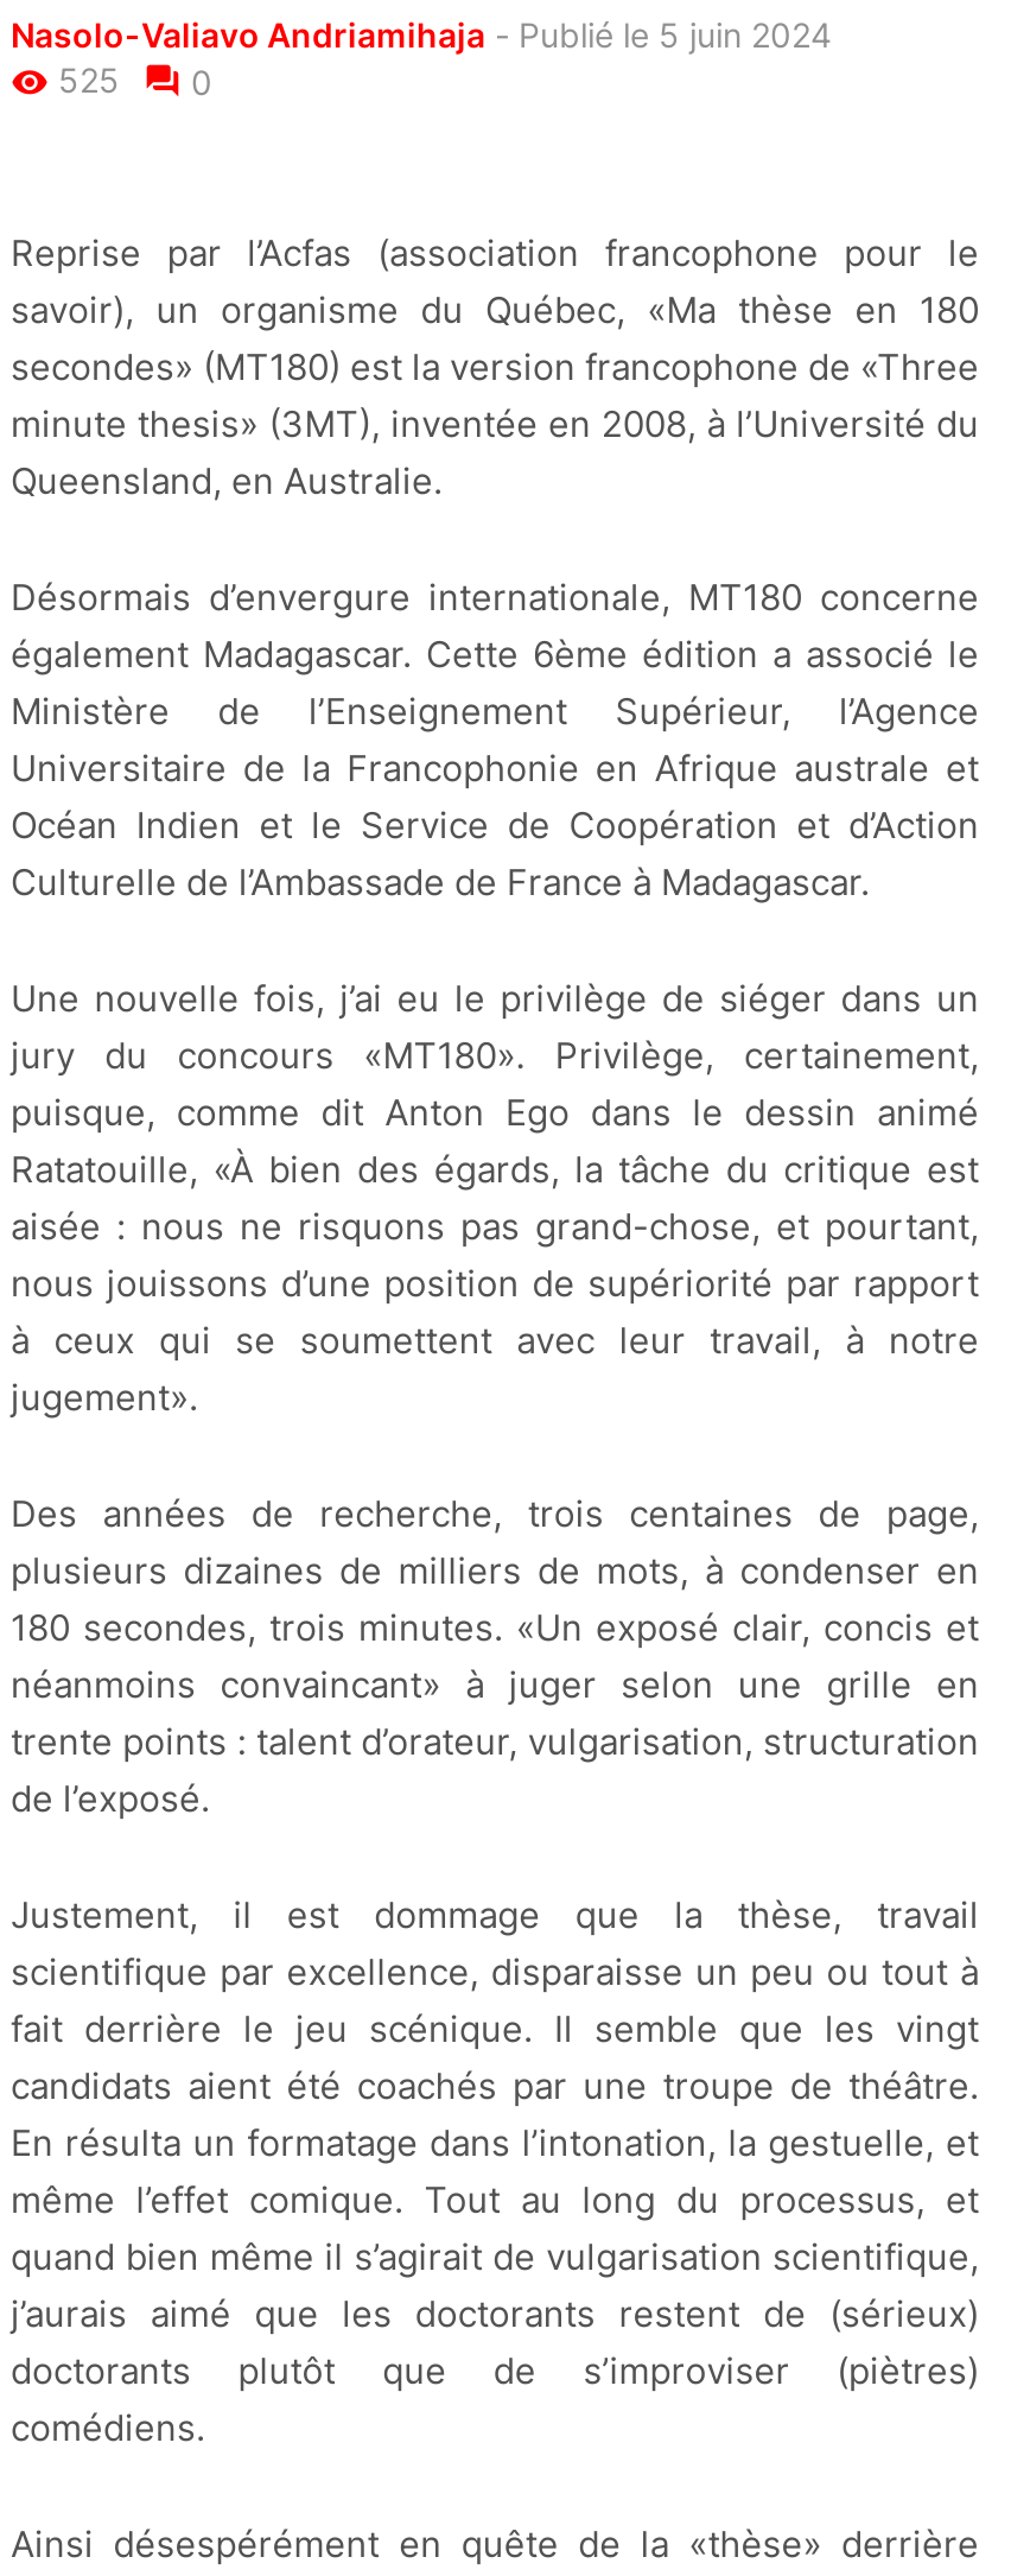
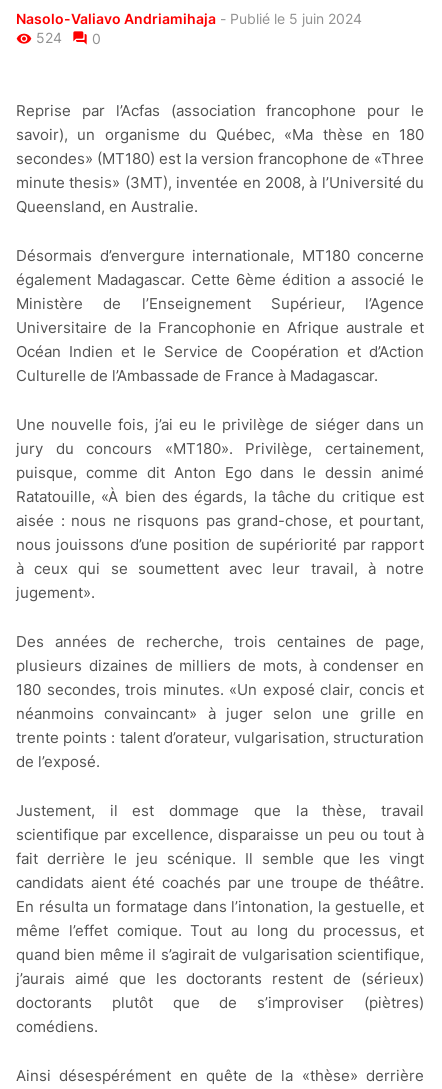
[58,60,212,102] 525 0 -> [36,29,101,47] 524 0

